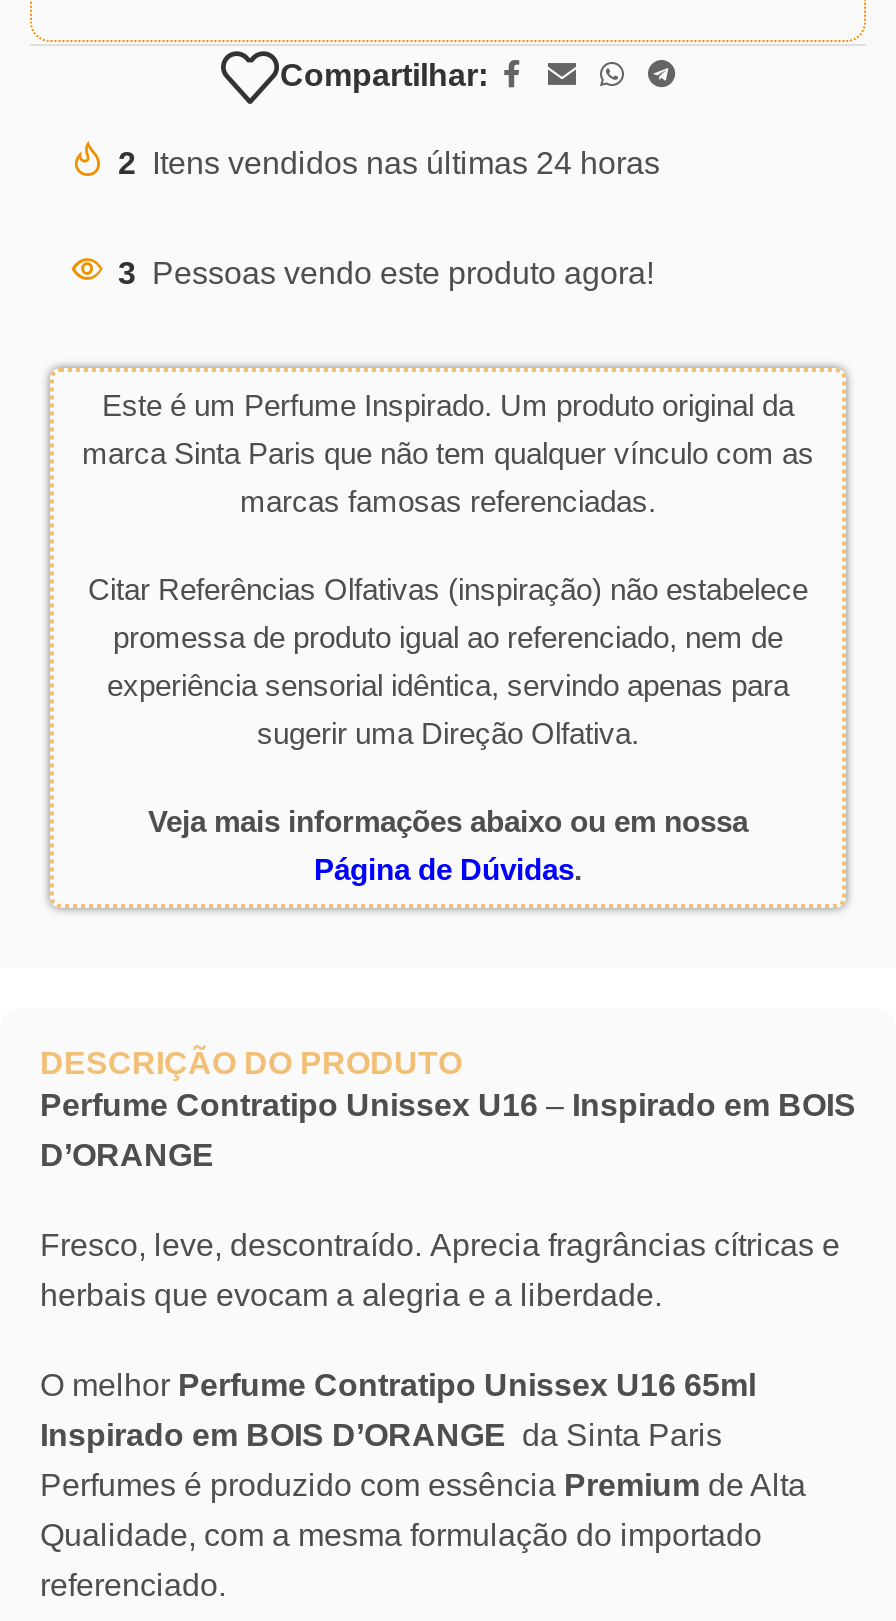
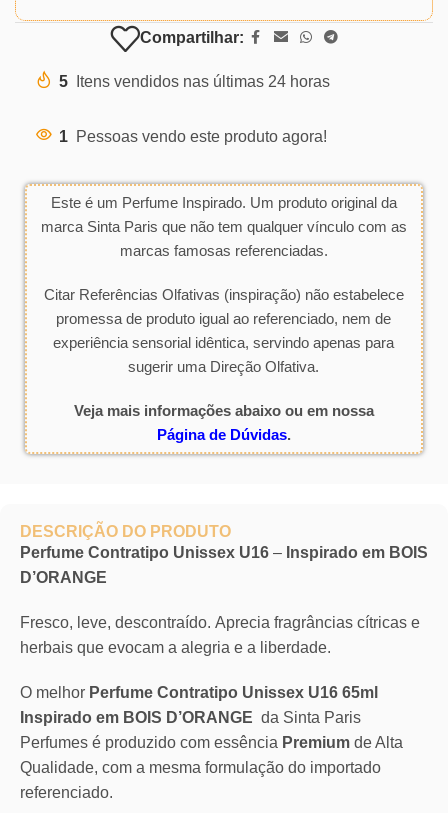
[118,146,660,180] 2 Itens vendidos nas últimas 24 horas -> [59,73,330,90] 5 Itens vendidos nas últimas 24 horas
[118,256,654,290] 3 Pessoas vendo este produto agora! -> [59,128,327,145] 1 Pessoas vendo este produto agora!

